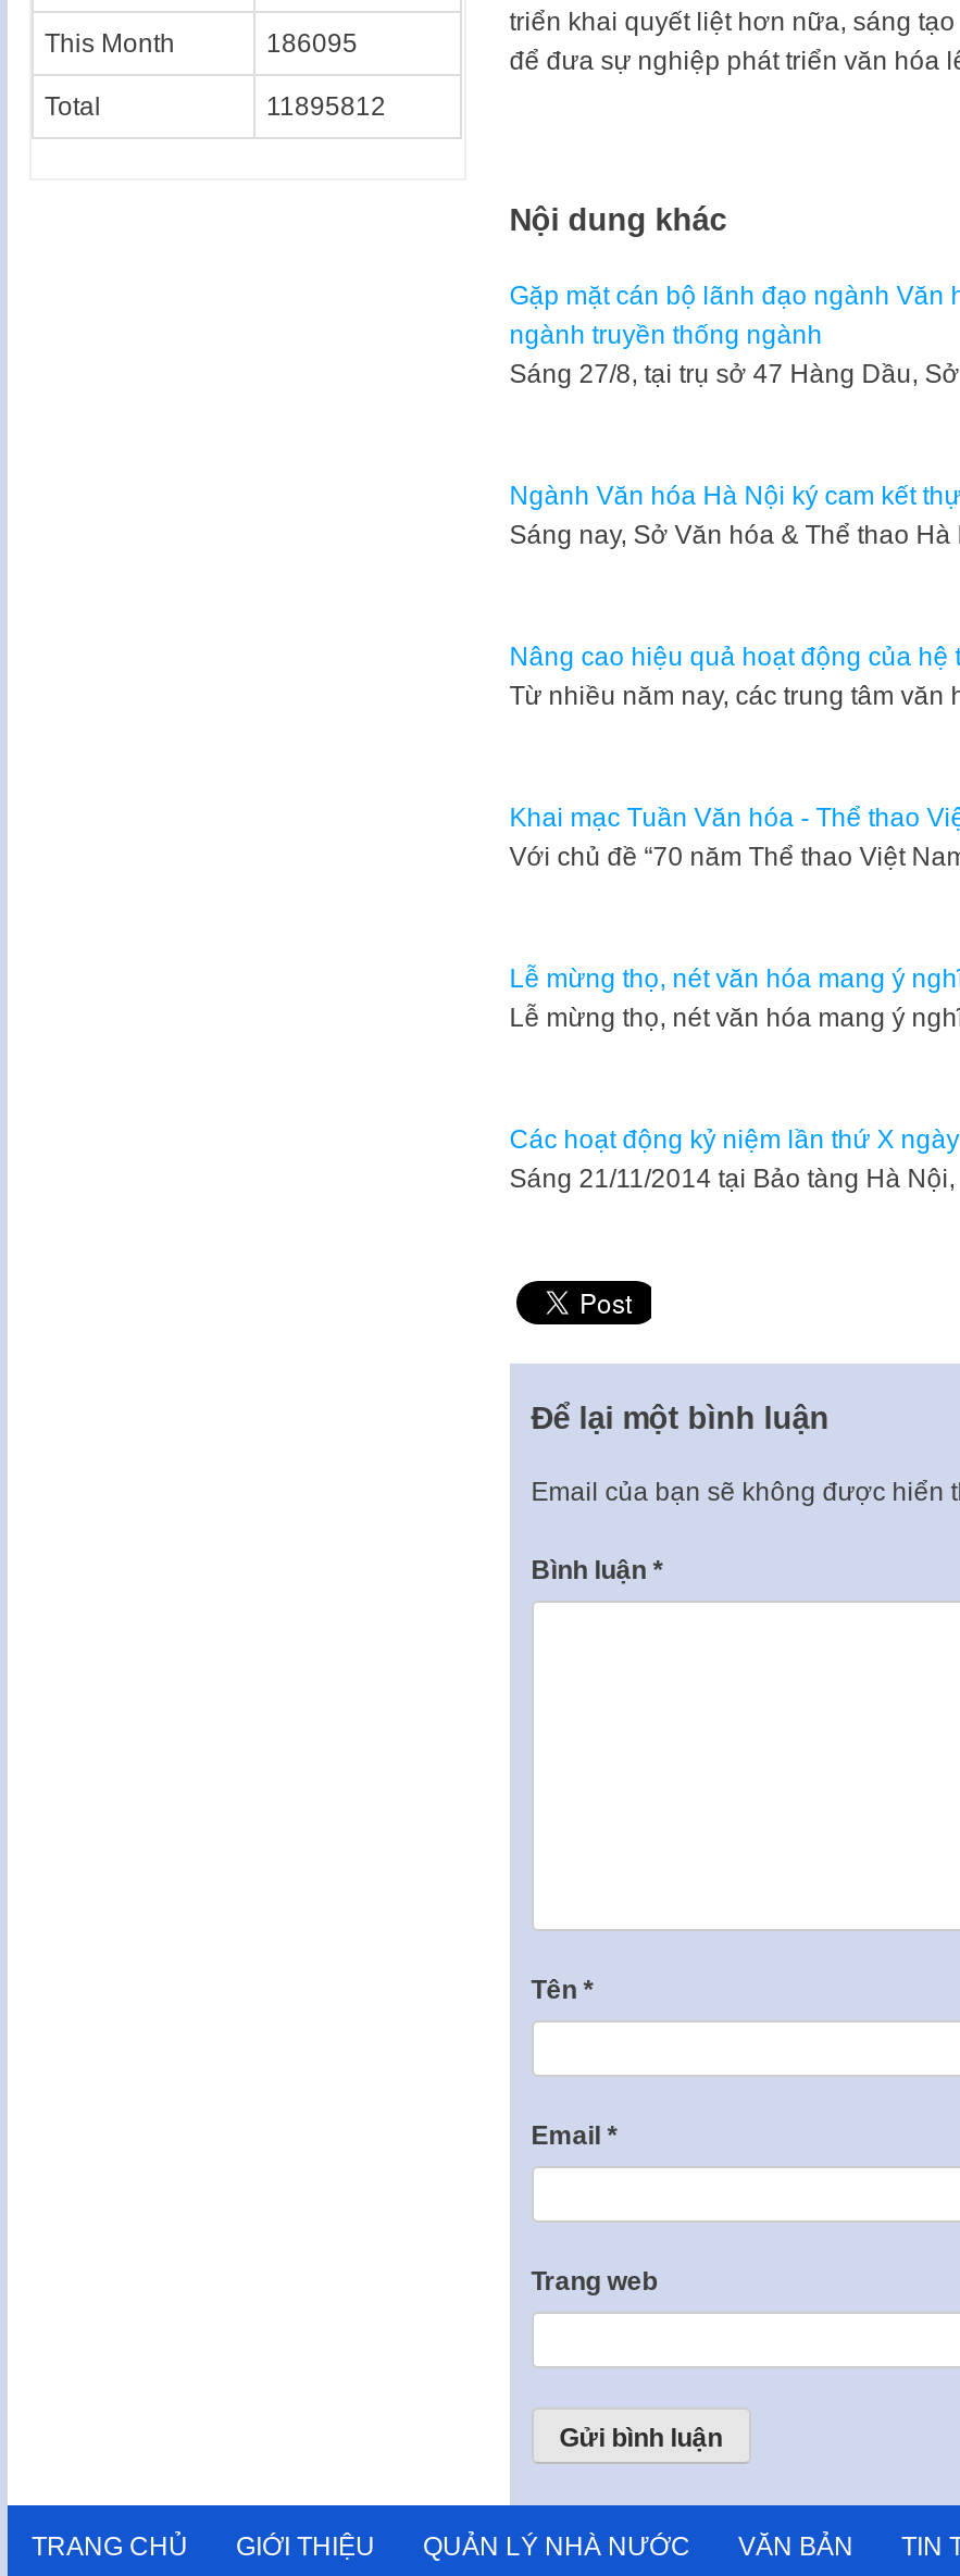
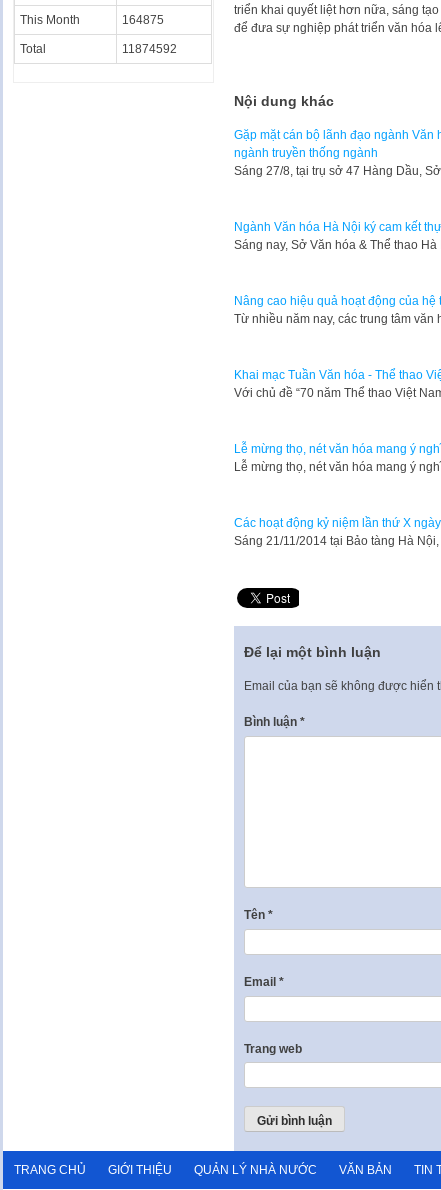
[266,28,358,58] 186095 -> [122,13,164,27] 164875
[266,91,386,121] 11895812 -> [122,42,177,56] 11874592

